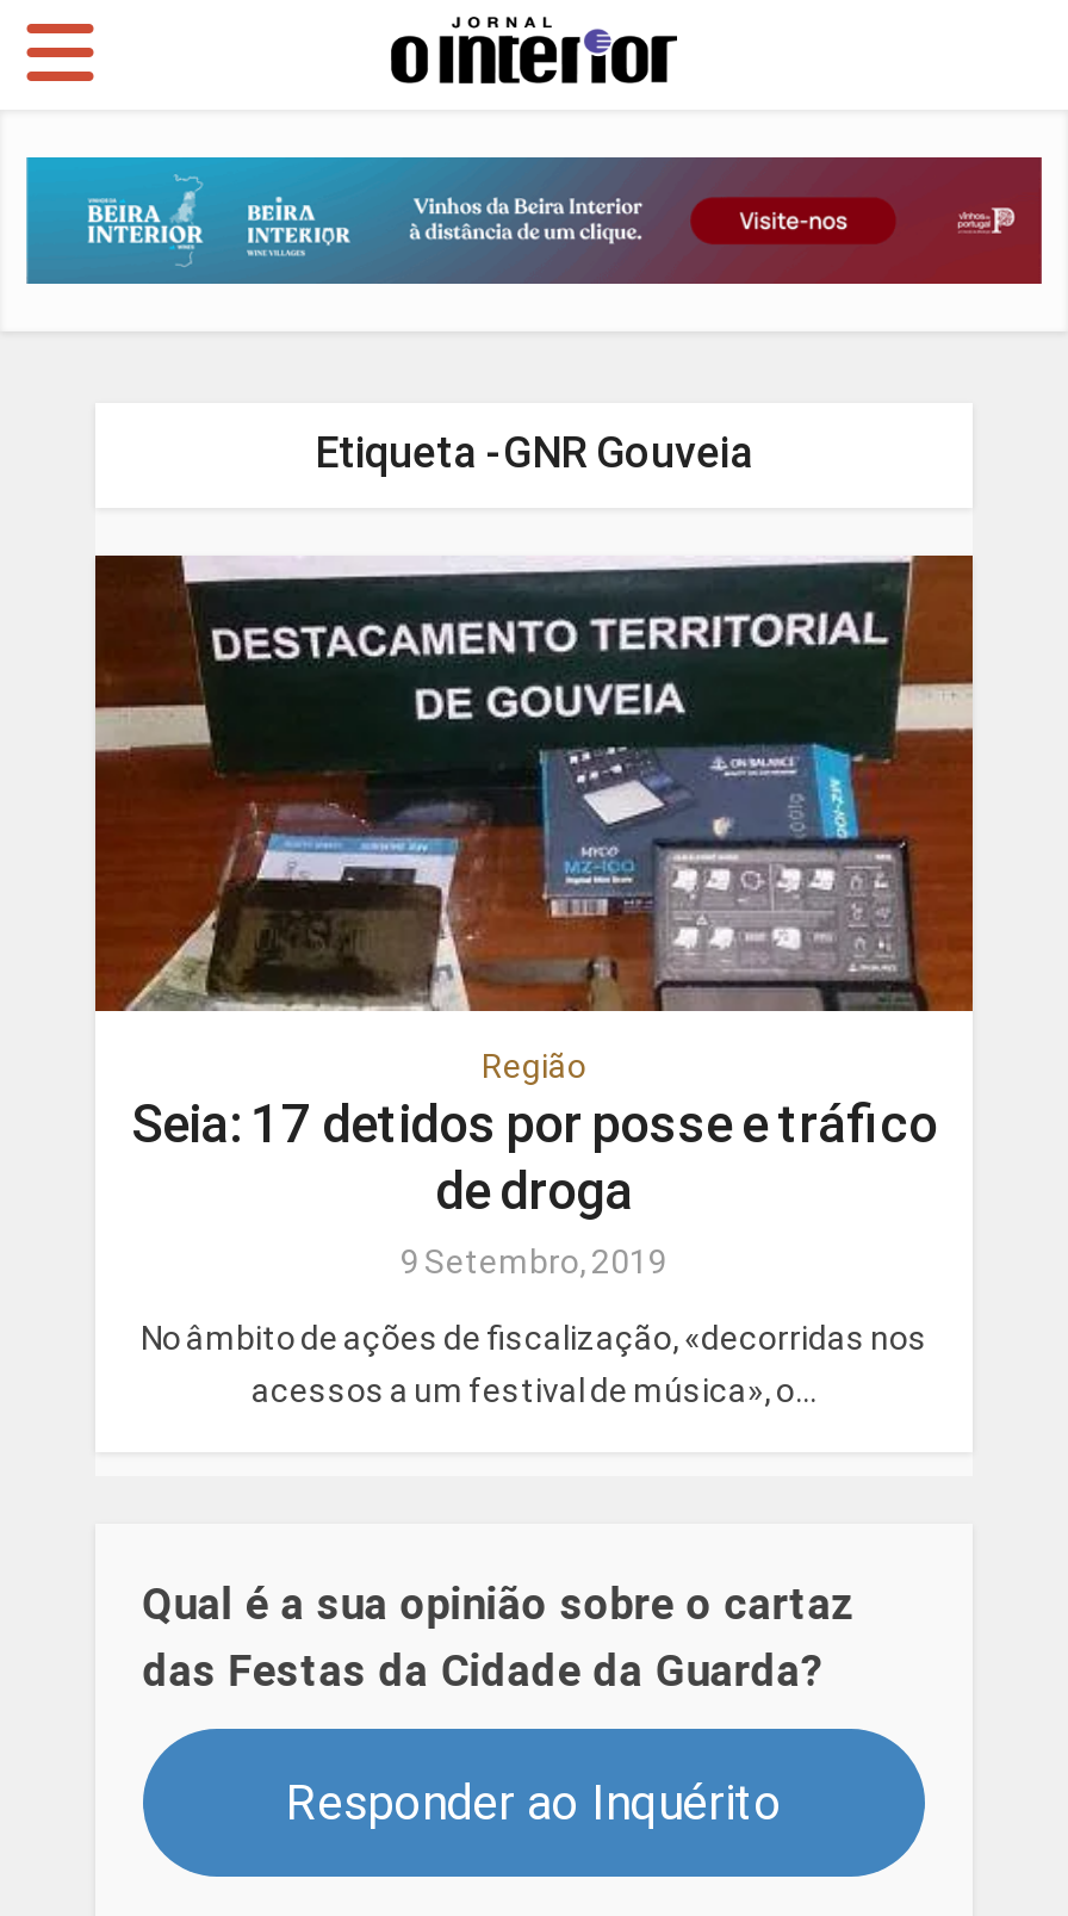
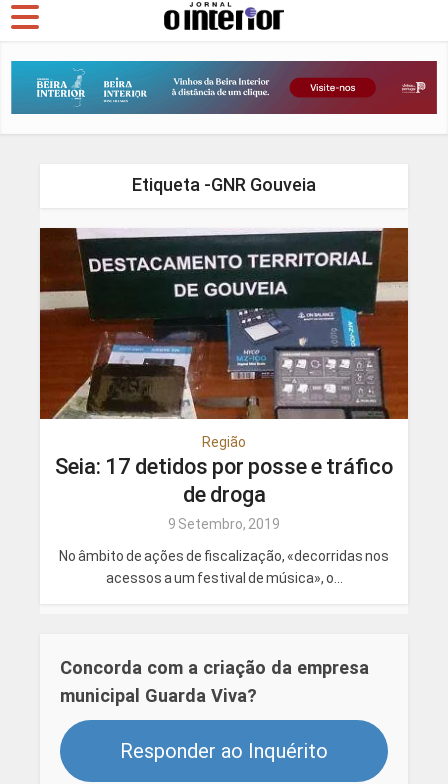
[142,1579,855,1696] Qual é a sua opinião sobre o cartaz | das Festas da Cidade da Guarda? -> [60,657,369,706] Concorda com a criação da empresa | municipal Guarda Viva?

